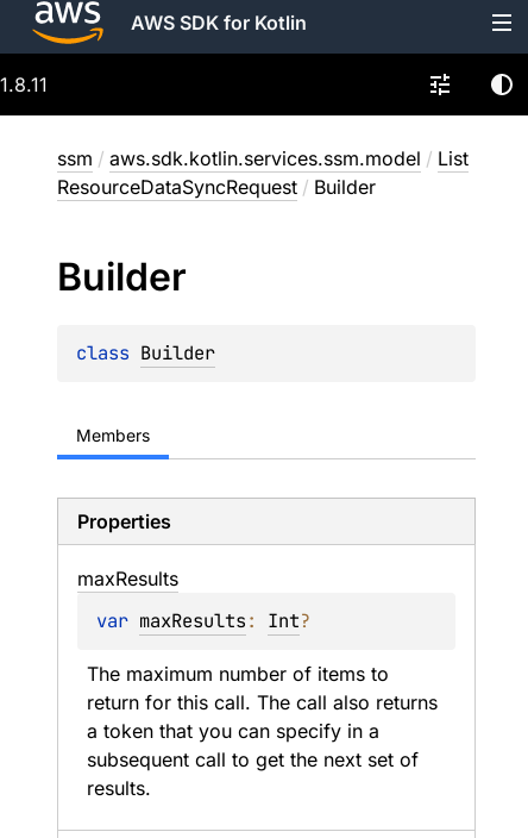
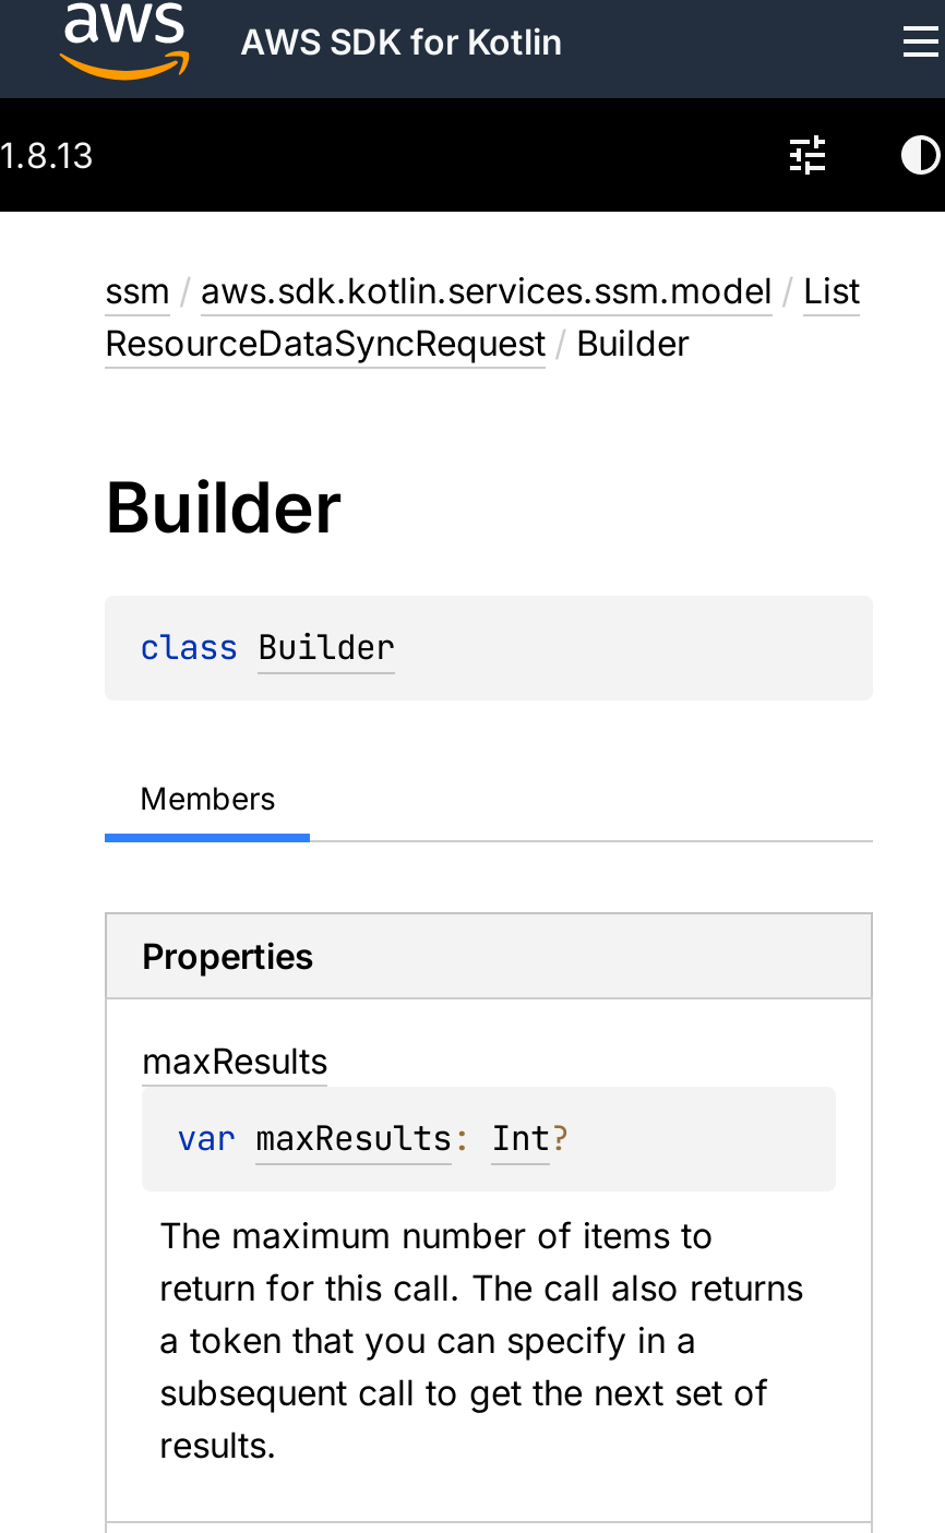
[0,73,48,96] 1.8.11 -> [0,133,94,177] 1.8.13

